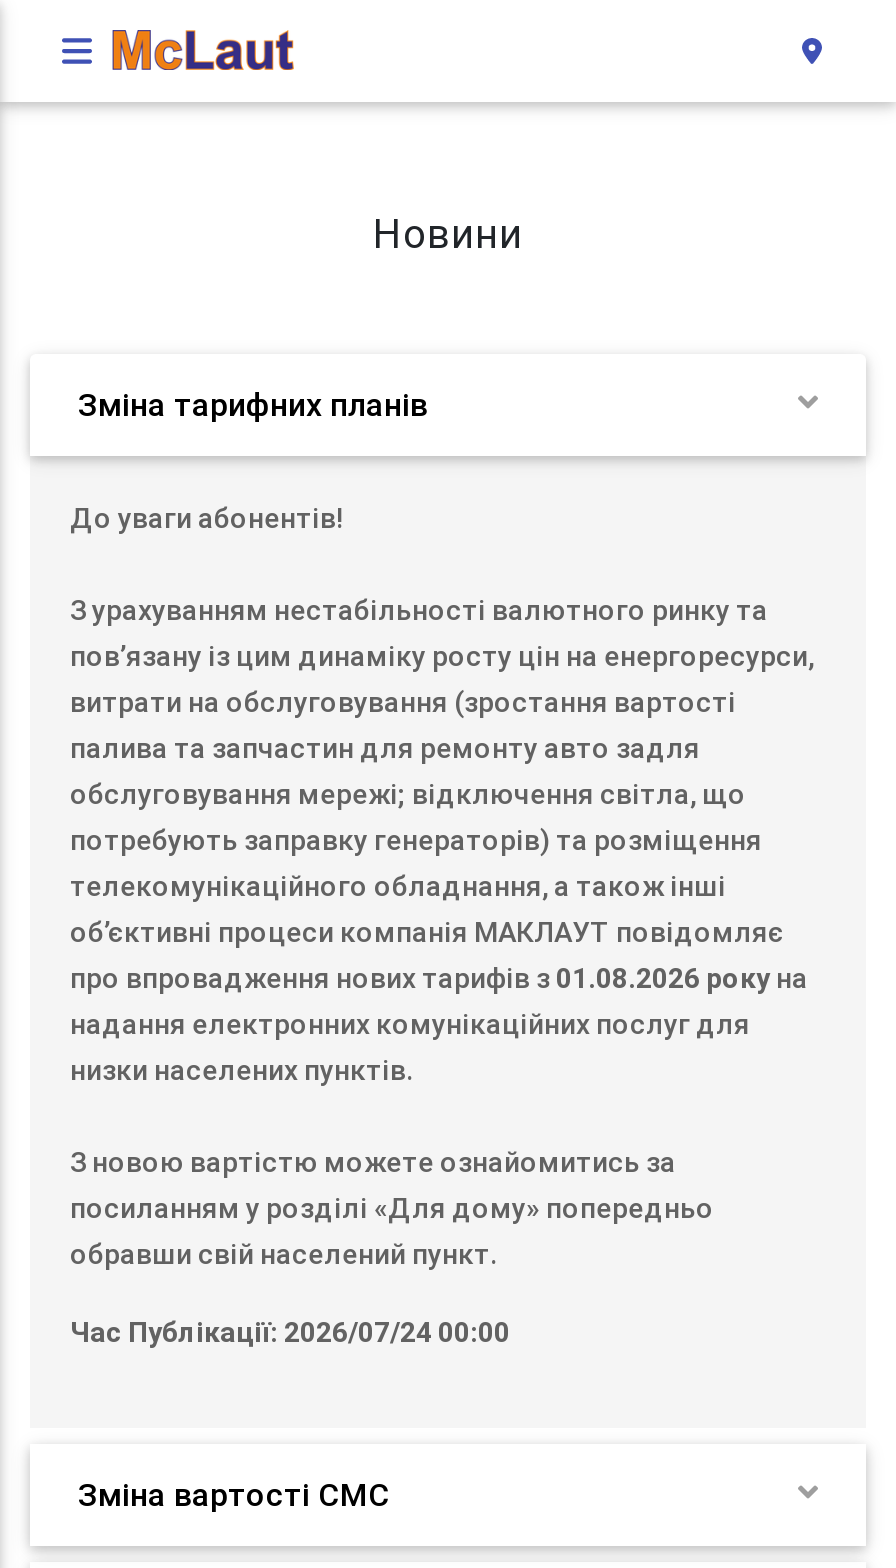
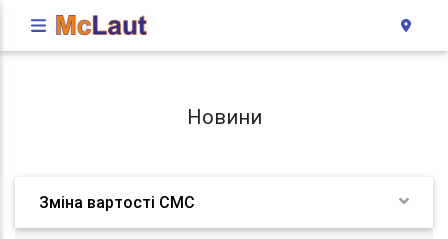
[70,384,814,1350] Зміна тарифних планів | До уваги абонентів! | З урахуванням нестабільності валютного ринку та | пов’язану із цим динаміку росту цін на енергоресурси, | витрати на обслуговування (зростання вартості | палива та запчастин для ремонту авто задля | обслуговування мережі; відключення світла, що | потребують заправку генераторів) та розміщення | телекомунікаційного обладнання, а також інші | об’єктивні процеси компанія МАКЛАУТ повідомляє | про впровадження нових тарифів з 01.08.2026 року на | надання електронних комунікаційних послуг для | низки населених пунктів. | З новою вартістю можете ознайомитись за | посиланням у розділі «Для дому» попередньо | обравши свій населений пункт. | Час Публікації: 2026/07/24 00:00 -> none

